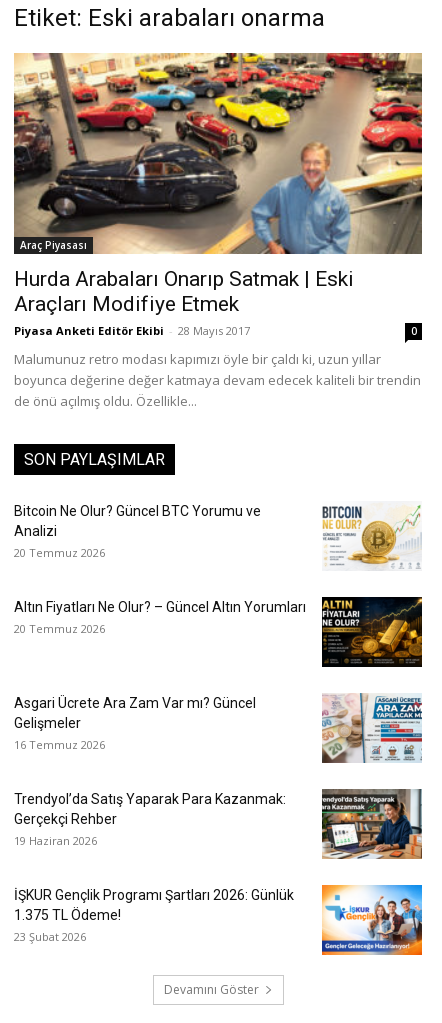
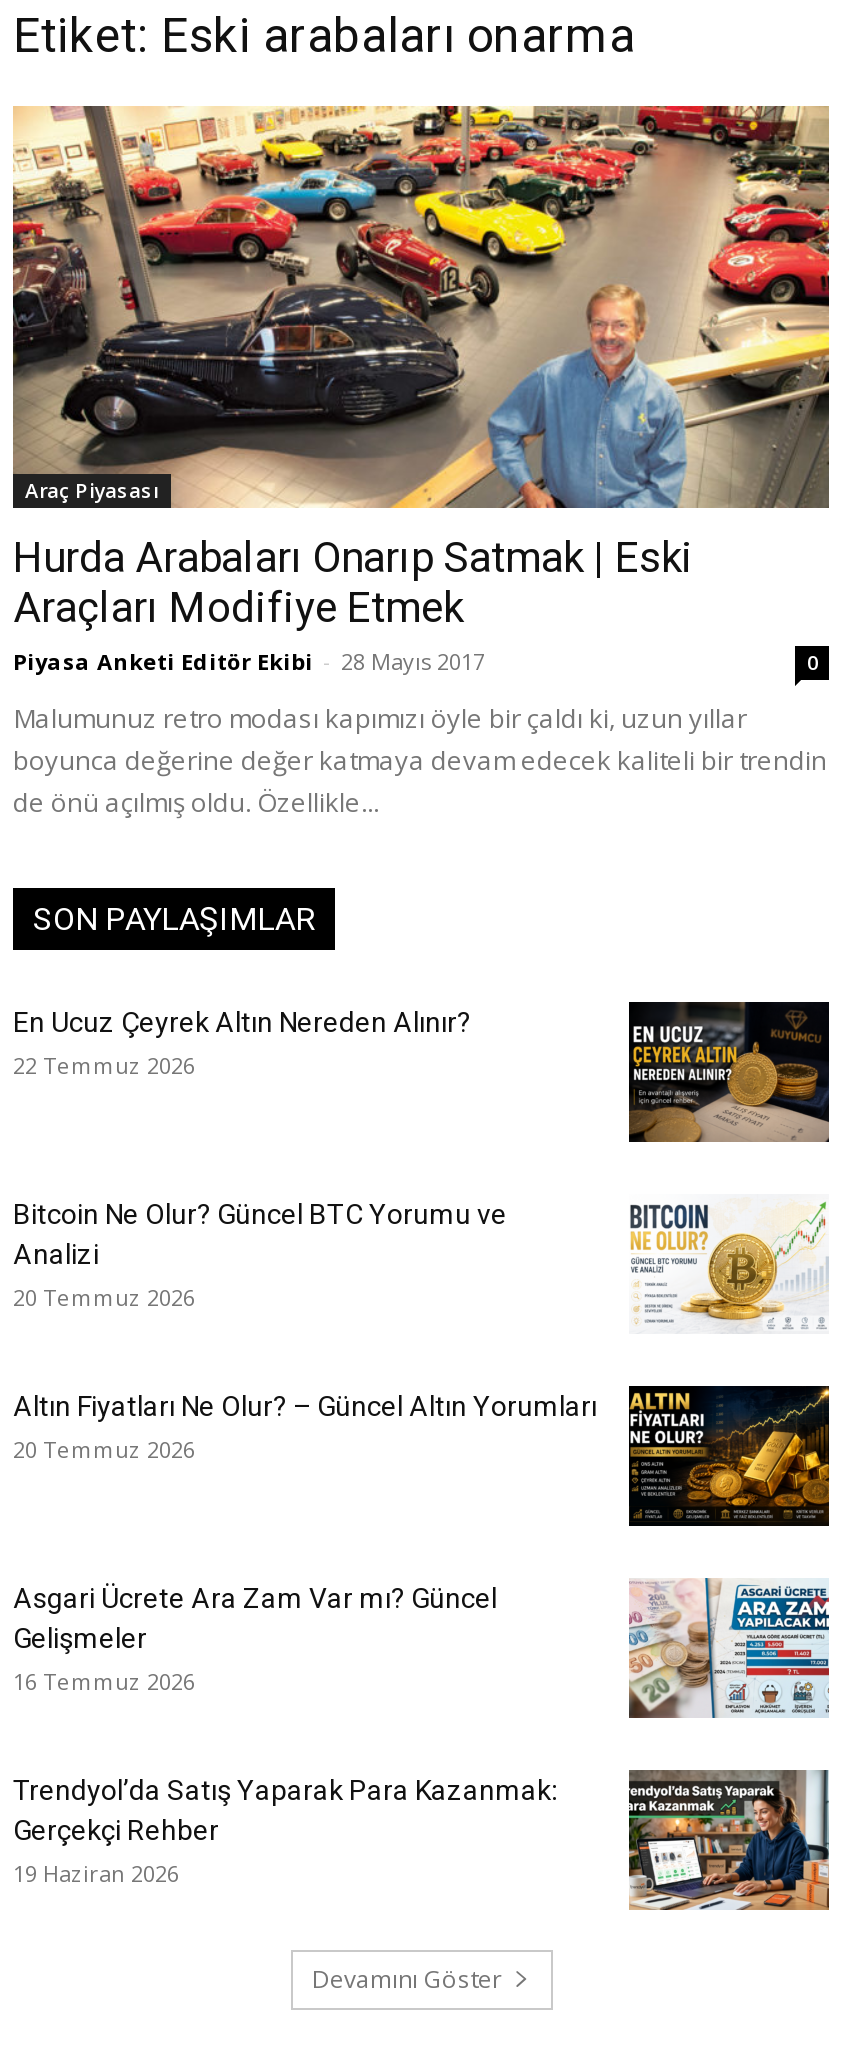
none -> [13,1007,471,1081] En Ucuz Çeyrek Altın Nereden Alınır? | 22 Temmuz 2026
none -> [627,1000,831,1144] [image]
moved [14,502,423,848] -> [13,1196,831,1889]: [image] | Bitcoin Ne Olur? Güncel BTC Yorumu ve | Analizi | ... | Gerçekçi Rehber | 19 Haziran 2026
[14,884,423,956] [image] | İŞKUR Gençlik Programı Şartları 2026: Günlük | 1.375 TL Ödeme! | 23 Şubat 2026 -> none

